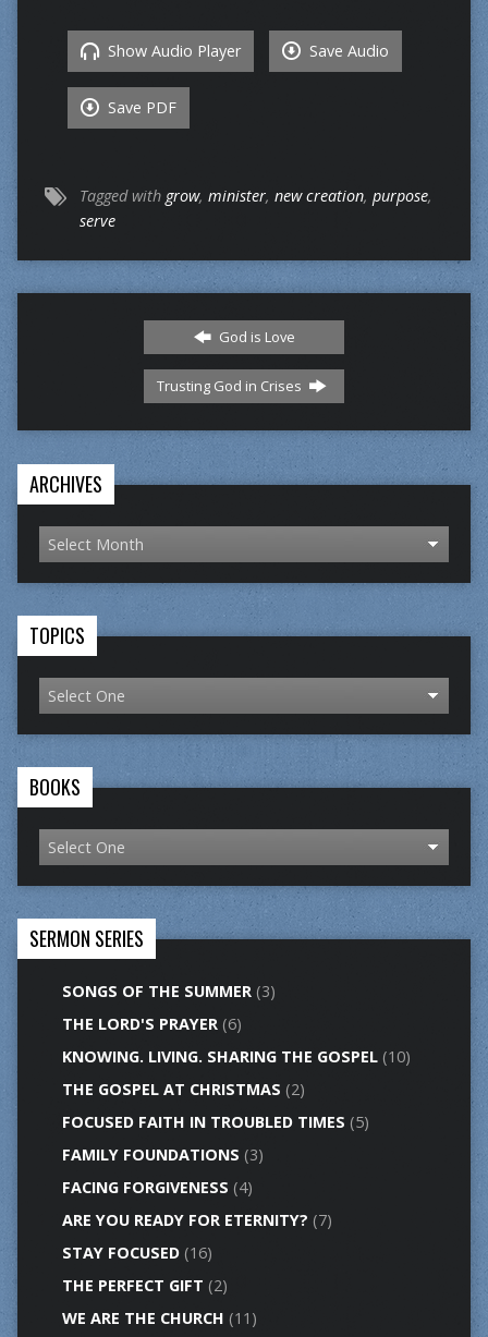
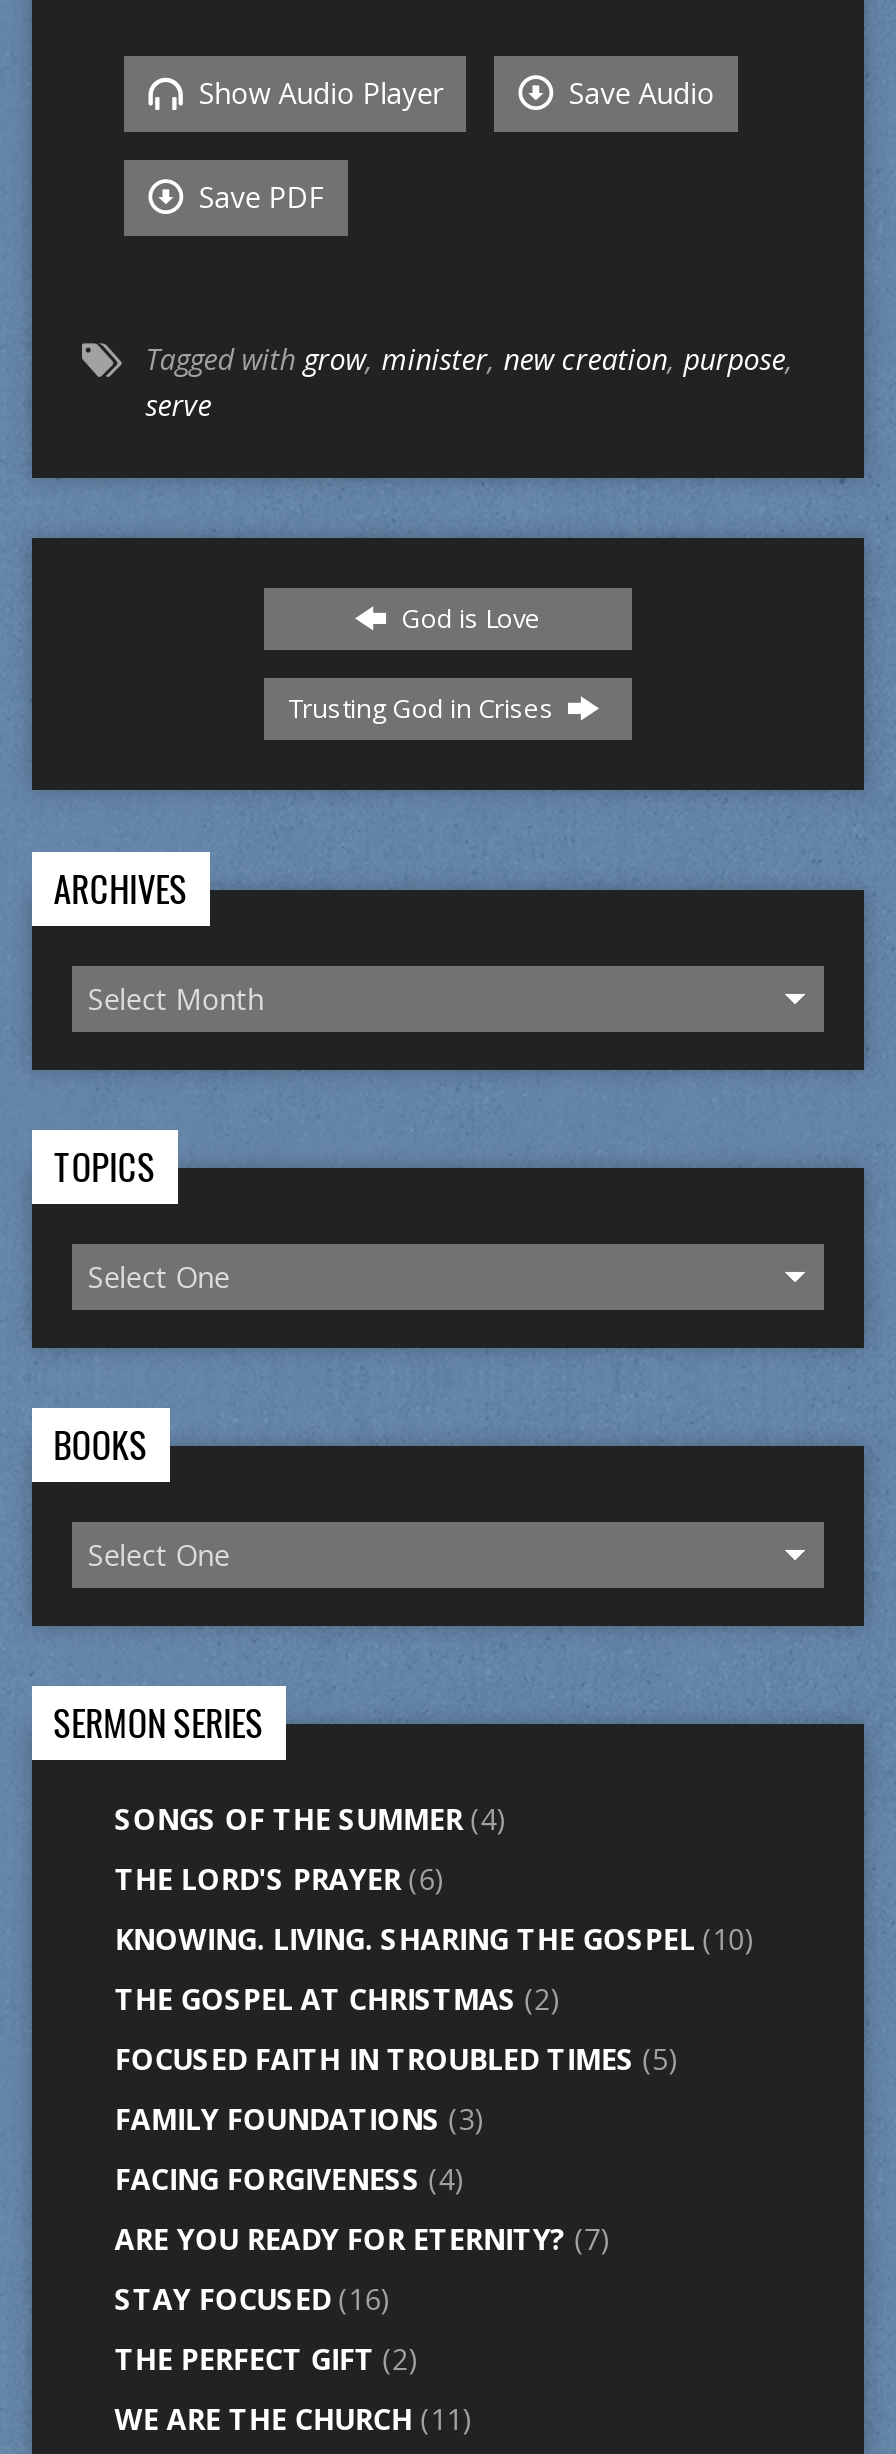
[62,981,276,1001] SONGS OF THE SUMMER (3) -> [115,1800,507,1838] SONGS OF THE SUMMER (4)

